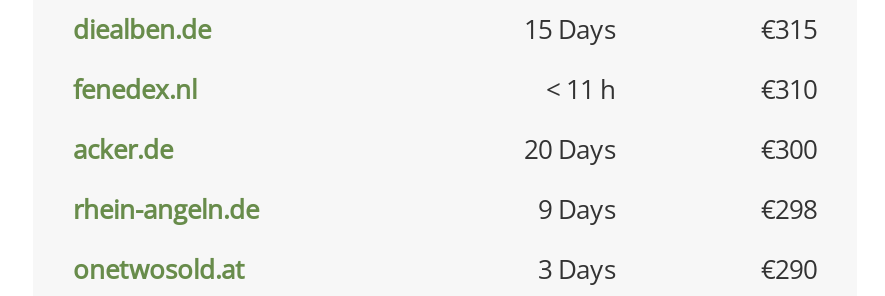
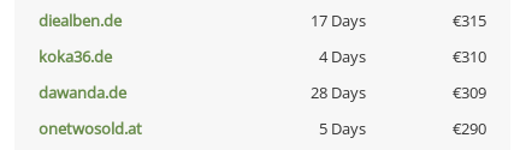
[524,11,616,47] 15 Days -> [310,10,365,31] 17 Days
[73,71,616,107] fenedex.nl | < 11 h -> [39,46,365,67] koka36.de | 4 Days
[73,131,817,227] acker.de | 20 Days | €300 | rhein-angeln.de | 9 Days | €298 -> [39,82,486,103] dawanda.de | 28 Days | €309
[538,251,616,287] 3 Days -> [318,118,365,139] 5 Days

